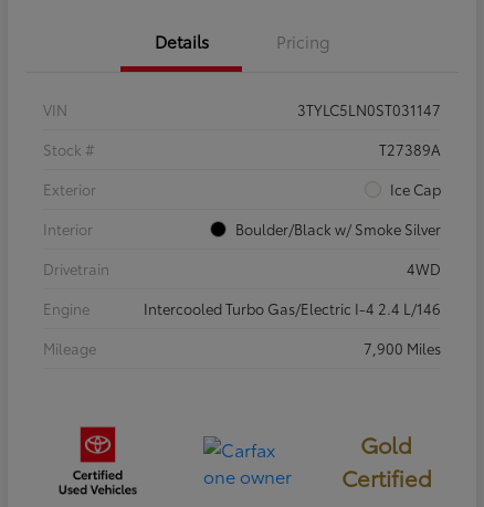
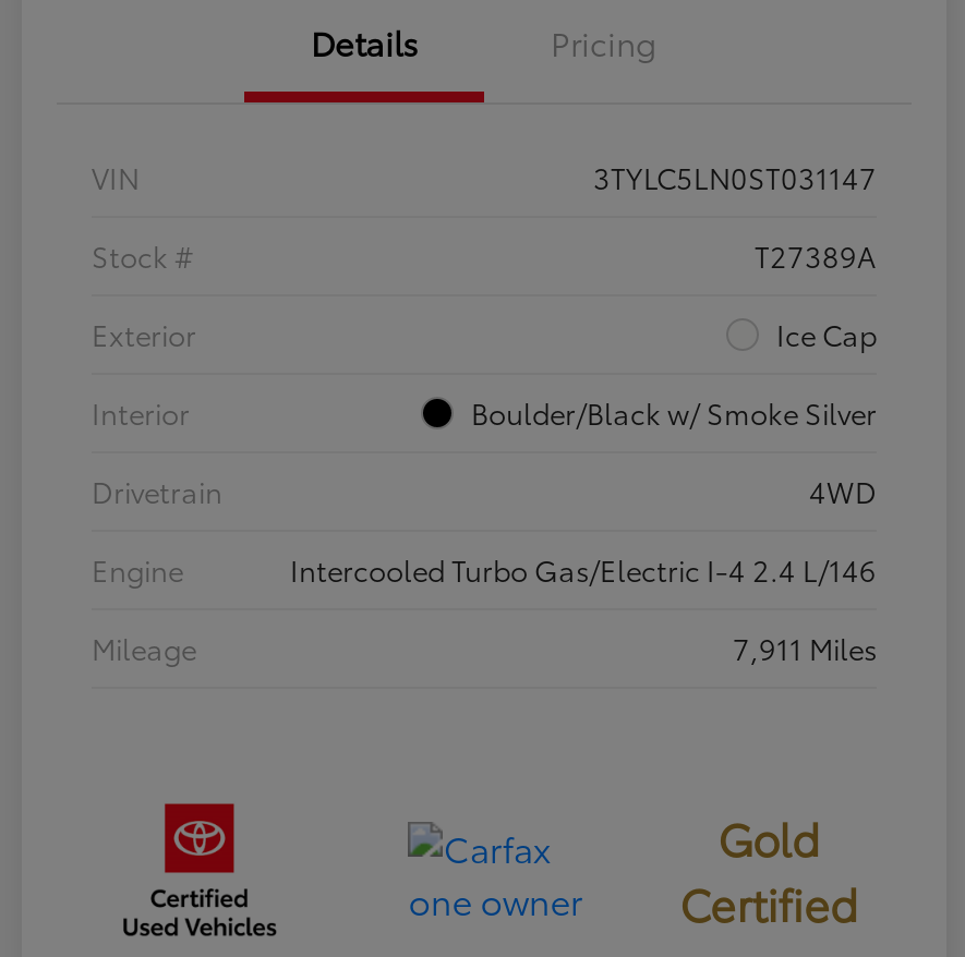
[364,339,441,358] 7,900 Miles -> [733,629,877,668] 7,911 Miles

